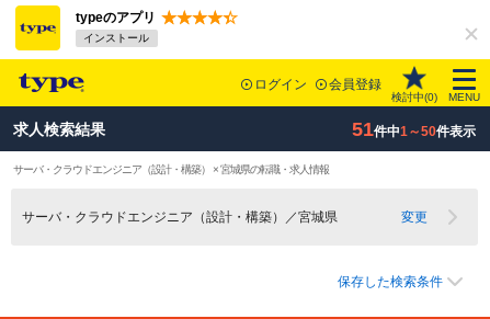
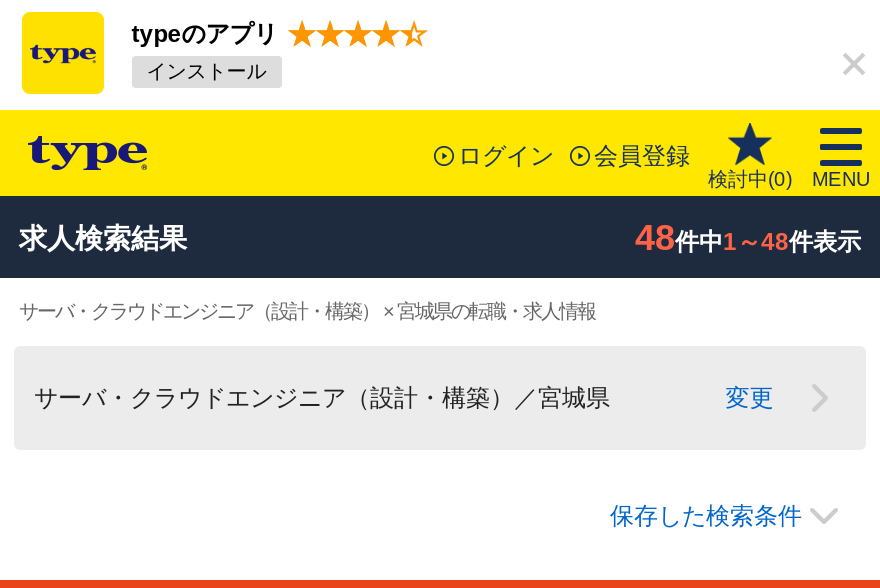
[351,118,475,140] 51件中1～50件表示 -> [635,218,861,258] 48件中1～48件表示

